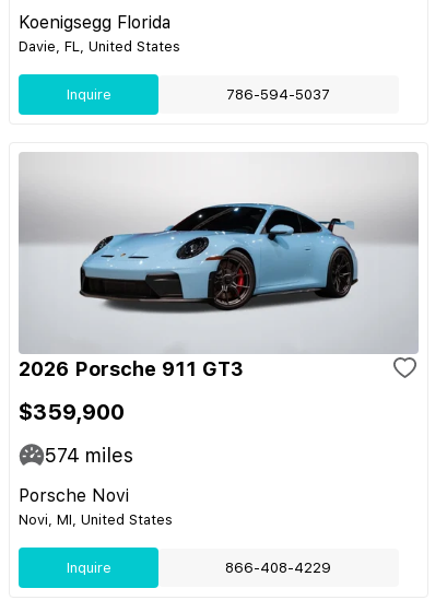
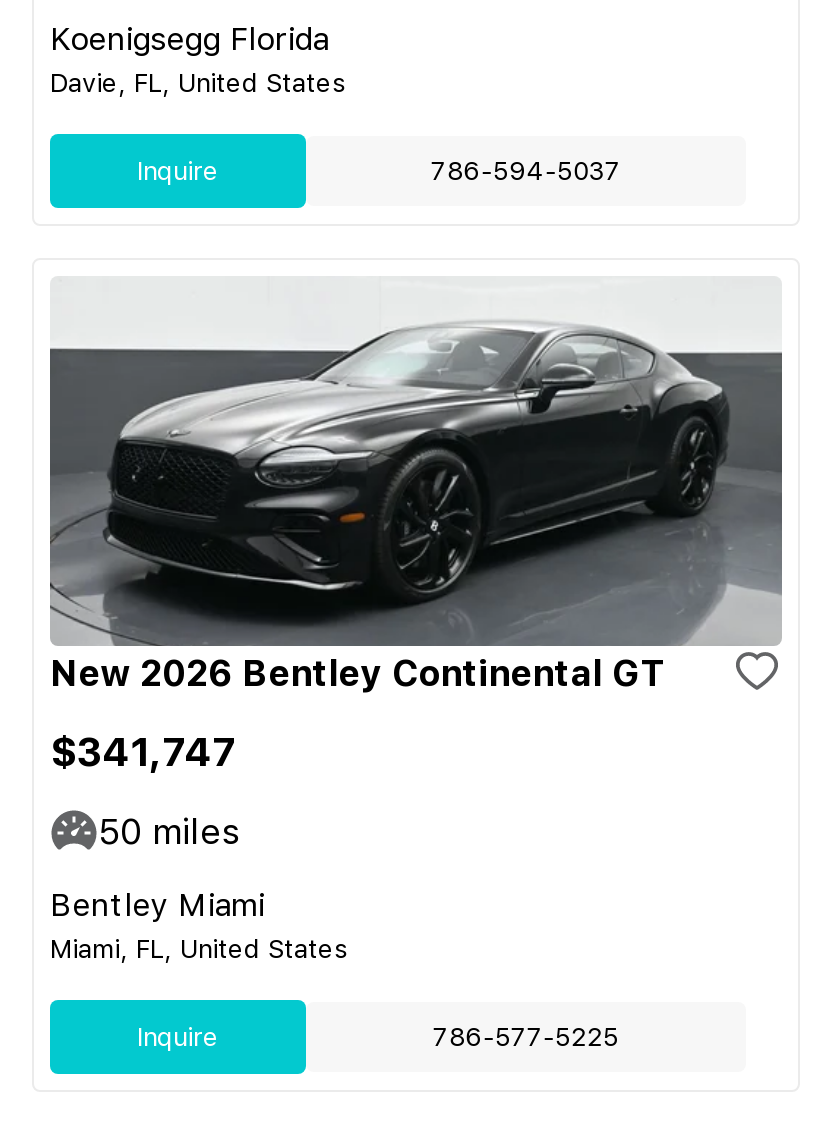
[19,178,417,380] [image] | 2026 Porsche 911 GT3 -> [50,322,782,694] [image] | New 2026 Bentley Continental GT
[19,399,125,425] $359,900 -> [50,728,236,776] $341,747
[45,443,133,466] 574 miles -> [98,810,240,852] 50 miles
[19,485,173,528] Porsche Novi | Novi, MI, United States -> [50,886,348,964] Bentley Miami | Miami, FL, United States
[226,559,332,576] 866-408-4229 -> [433,1022,619,1052] 786-577-5225

